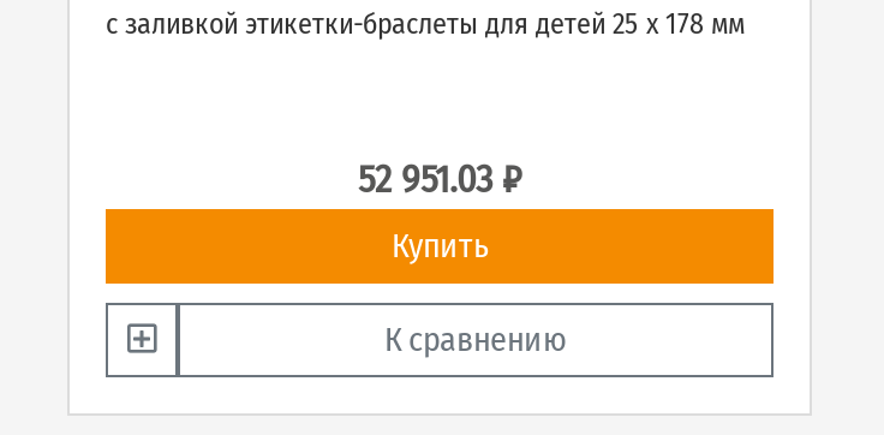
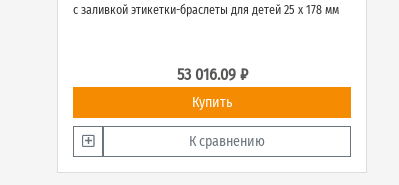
[358,155,521,201] 52 951.03 ₽ -> [176,65,247,84] 53 016.09 ₽

